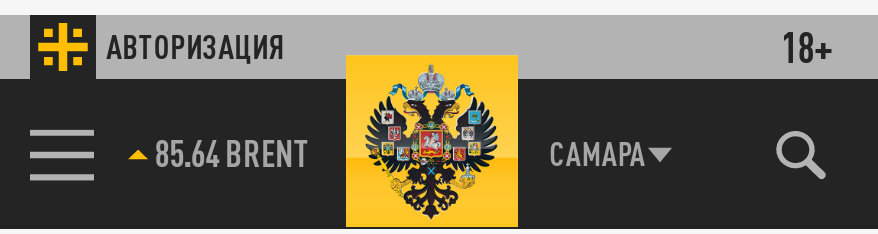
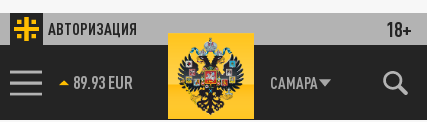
[155,130,311,174] 85.64 BRENT -> [73,71,133,93] 89.93 EUR

